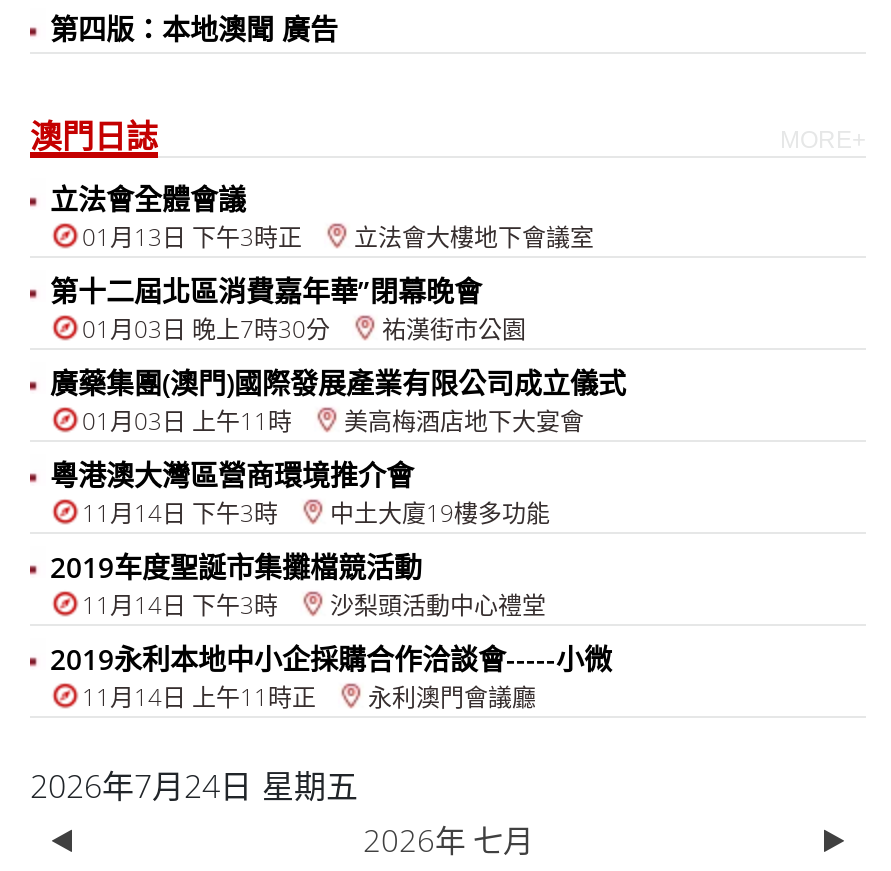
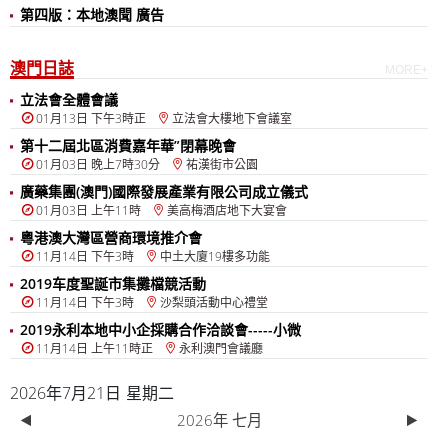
[30,764,358,808] 2026年7月24日 星期五 -> [10,382,174,404] 2026年7月21日 星期二

